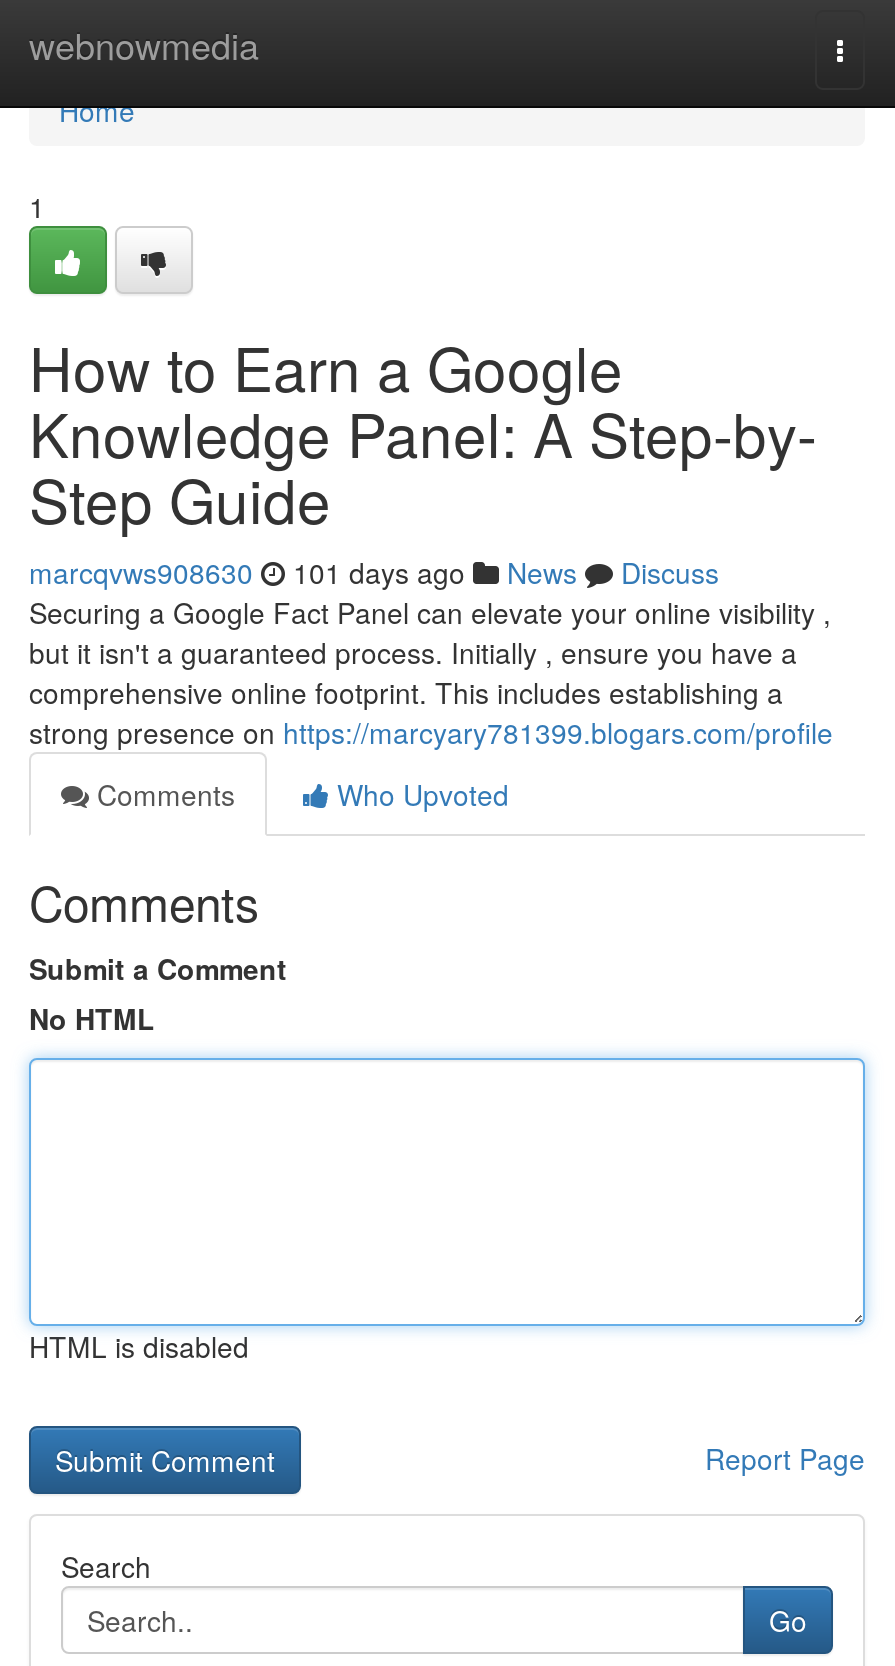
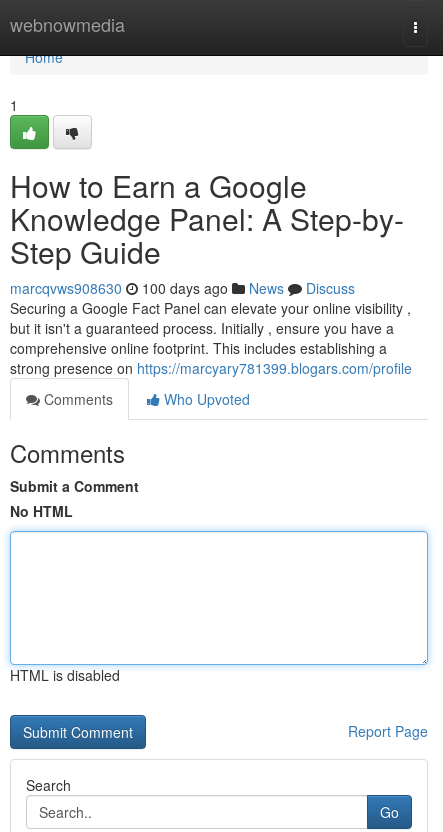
[29,552,719,592] marcqvws908630 101 days ago News Discuss -> [10,278,355,298] marcqvws908630 100 days ago News Discuss

